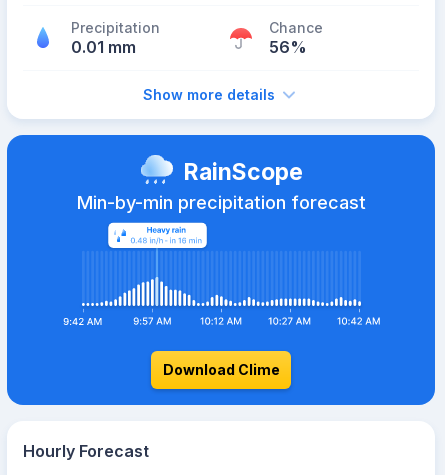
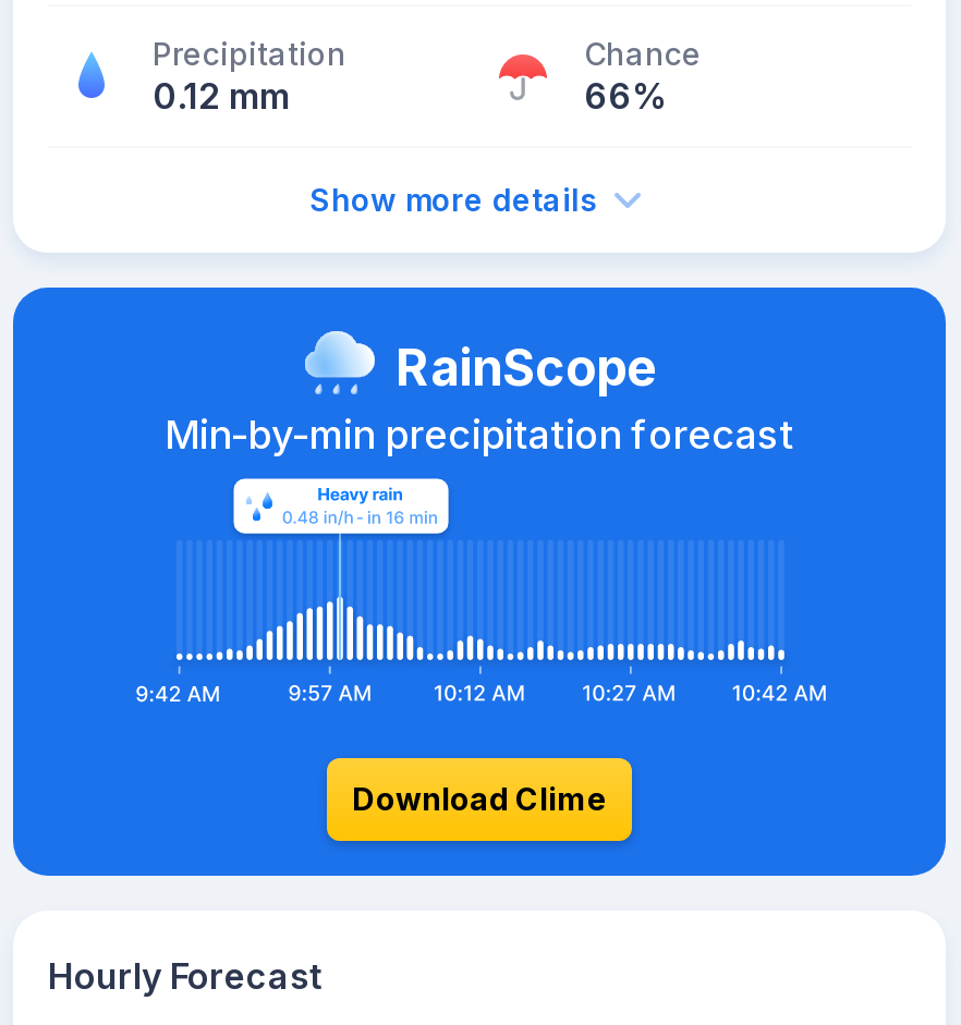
[71,37,136,57] 0.01 mm -> [153,74,290,118] 0.12 mm
[269,37,307,57] 56% -> [584,74,669,118] 66%

